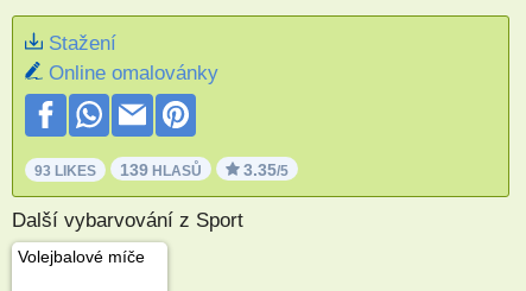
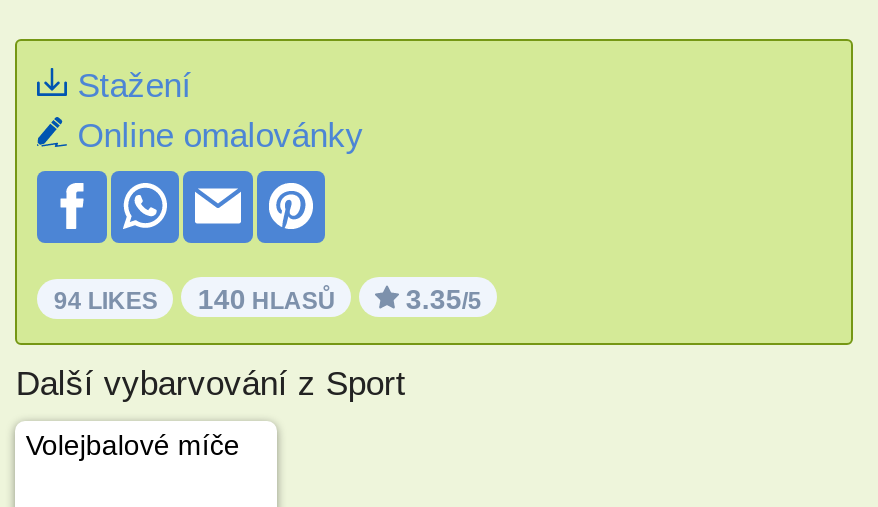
[35,162,97,179] 93 LIKES -> [54,286,158,314] 94 LIKES
[120,160,202,179] 139 HLASŮ -> [198,282,336,314] 140 HLASŮ

